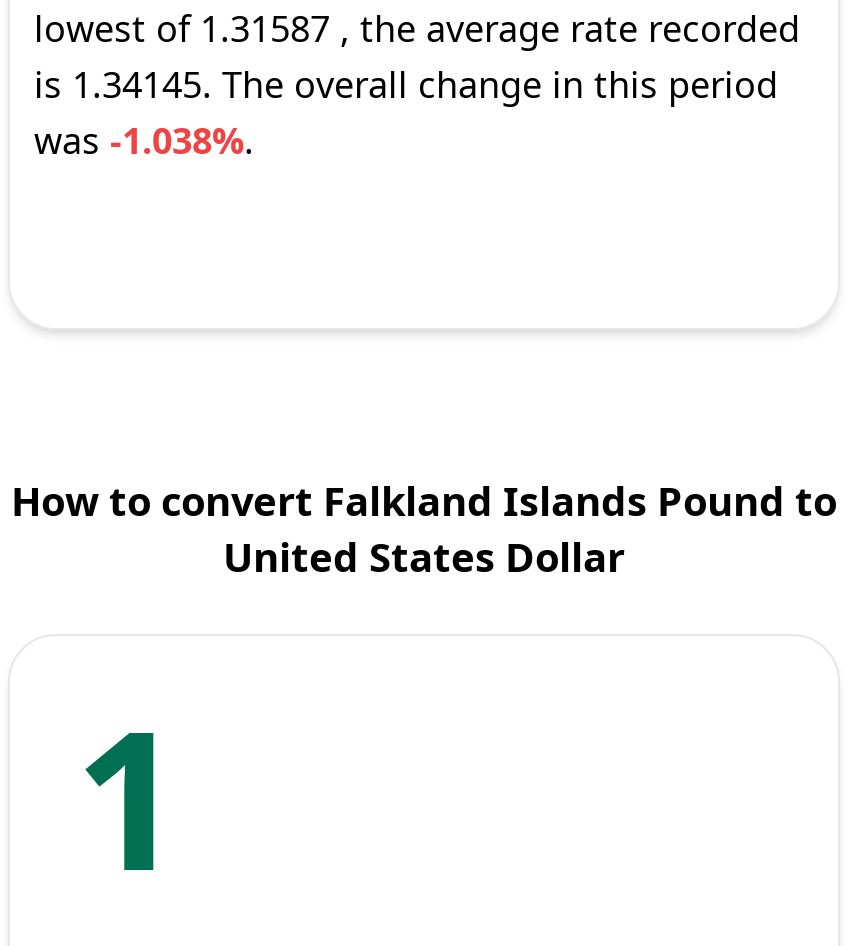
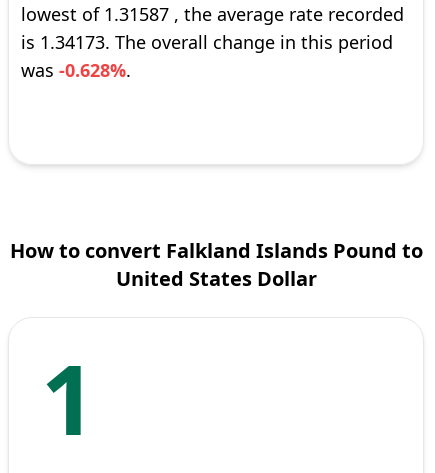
[34,60,778,108] is 1.34145. The overall change in this period -> [21,30,393,54] is 1.34173. The overall change in this period
[34,116,254,164] was -1.038%. -> [21,58,131,82] was -0.628%.

